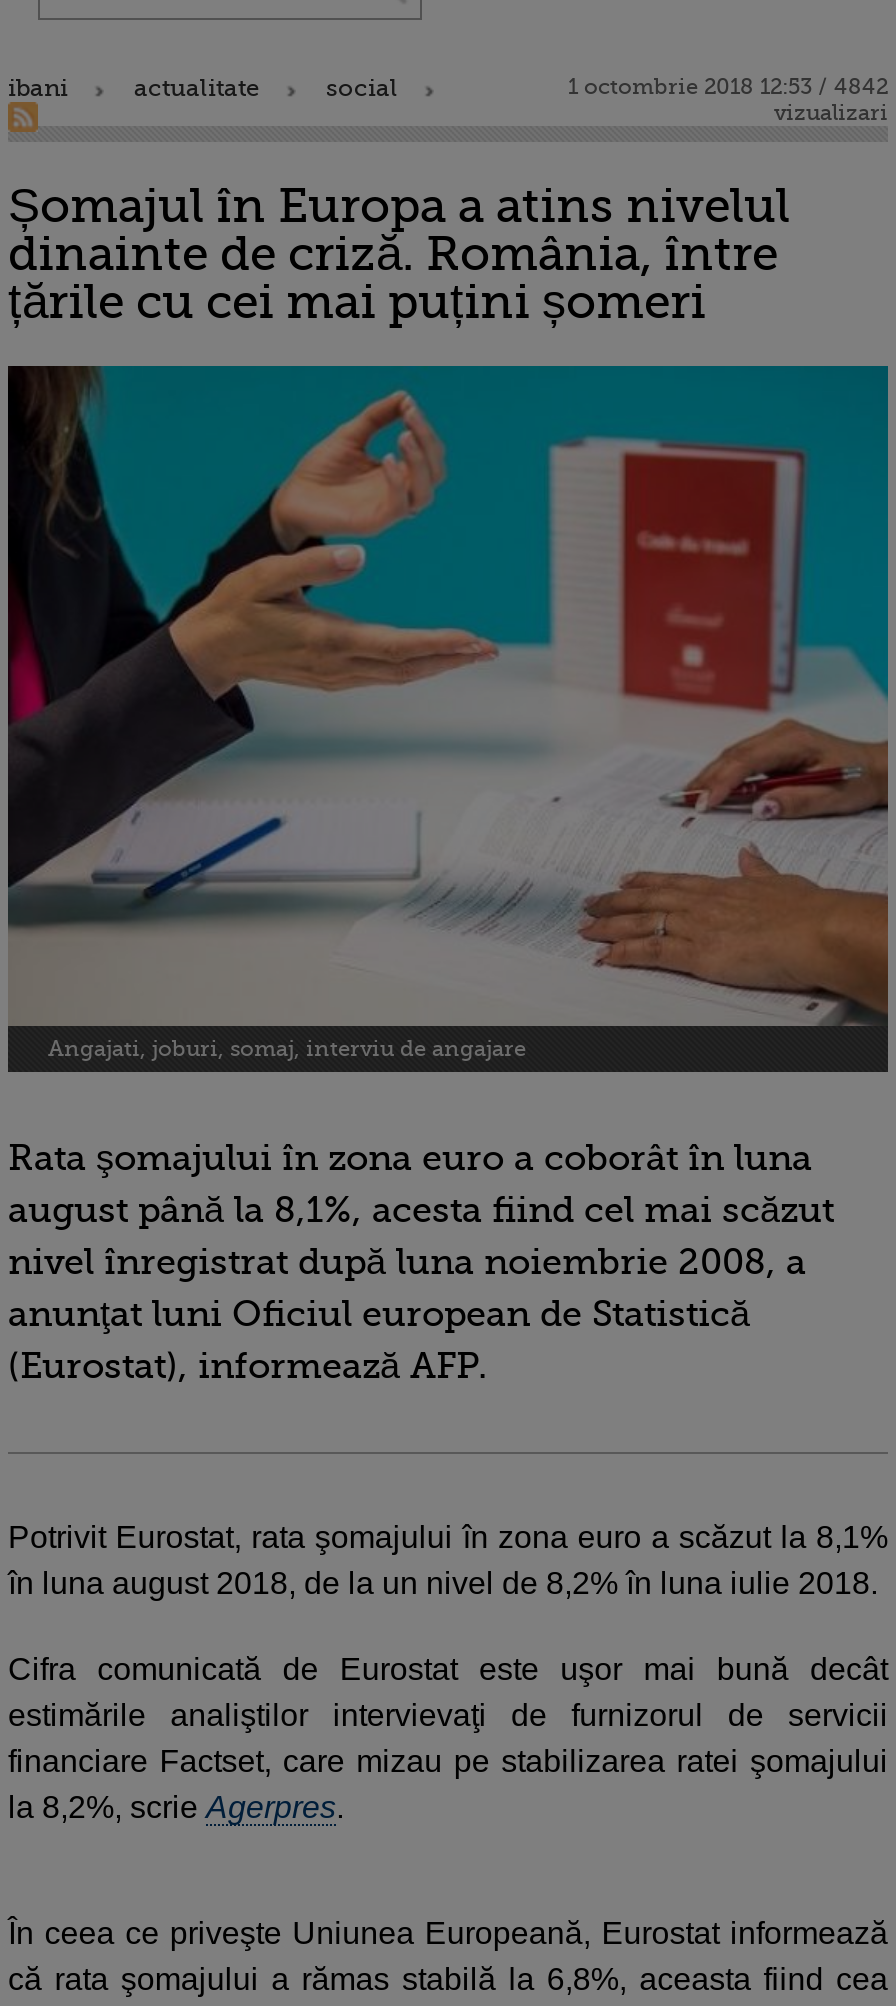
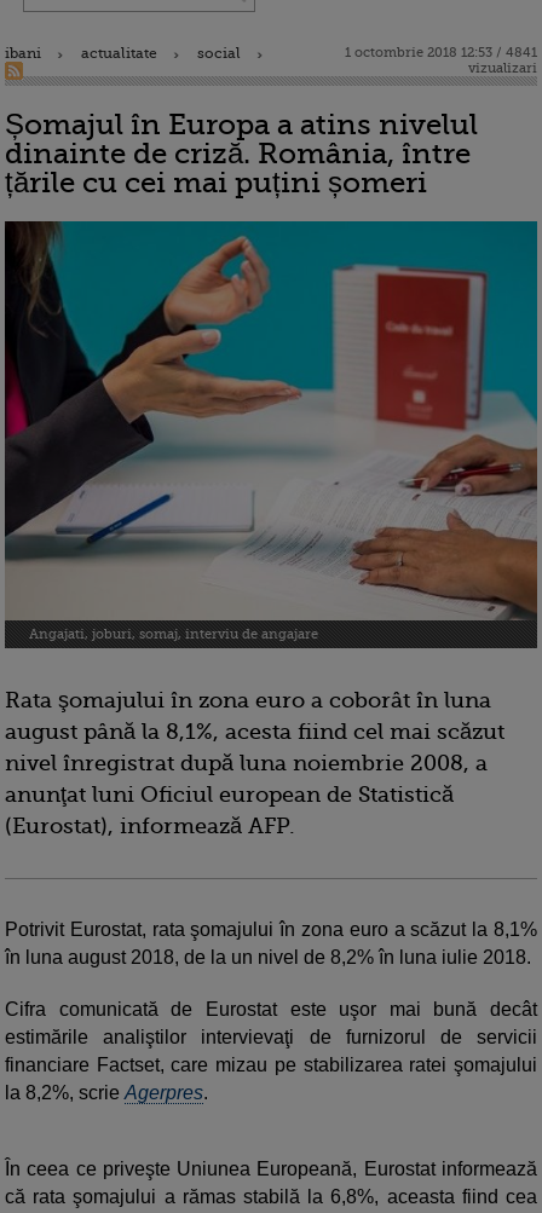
[568,74,888,100] 1 octombrie 2018 12:53 / 4842 -> [345,45,537,60] 1 octombrie 2018 12:53 / 4841

